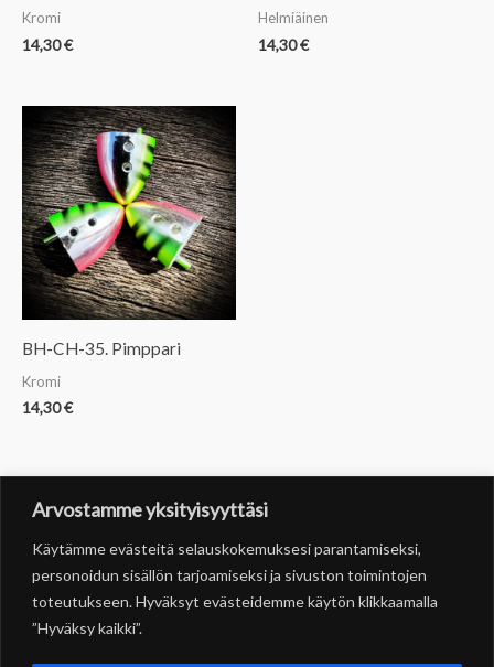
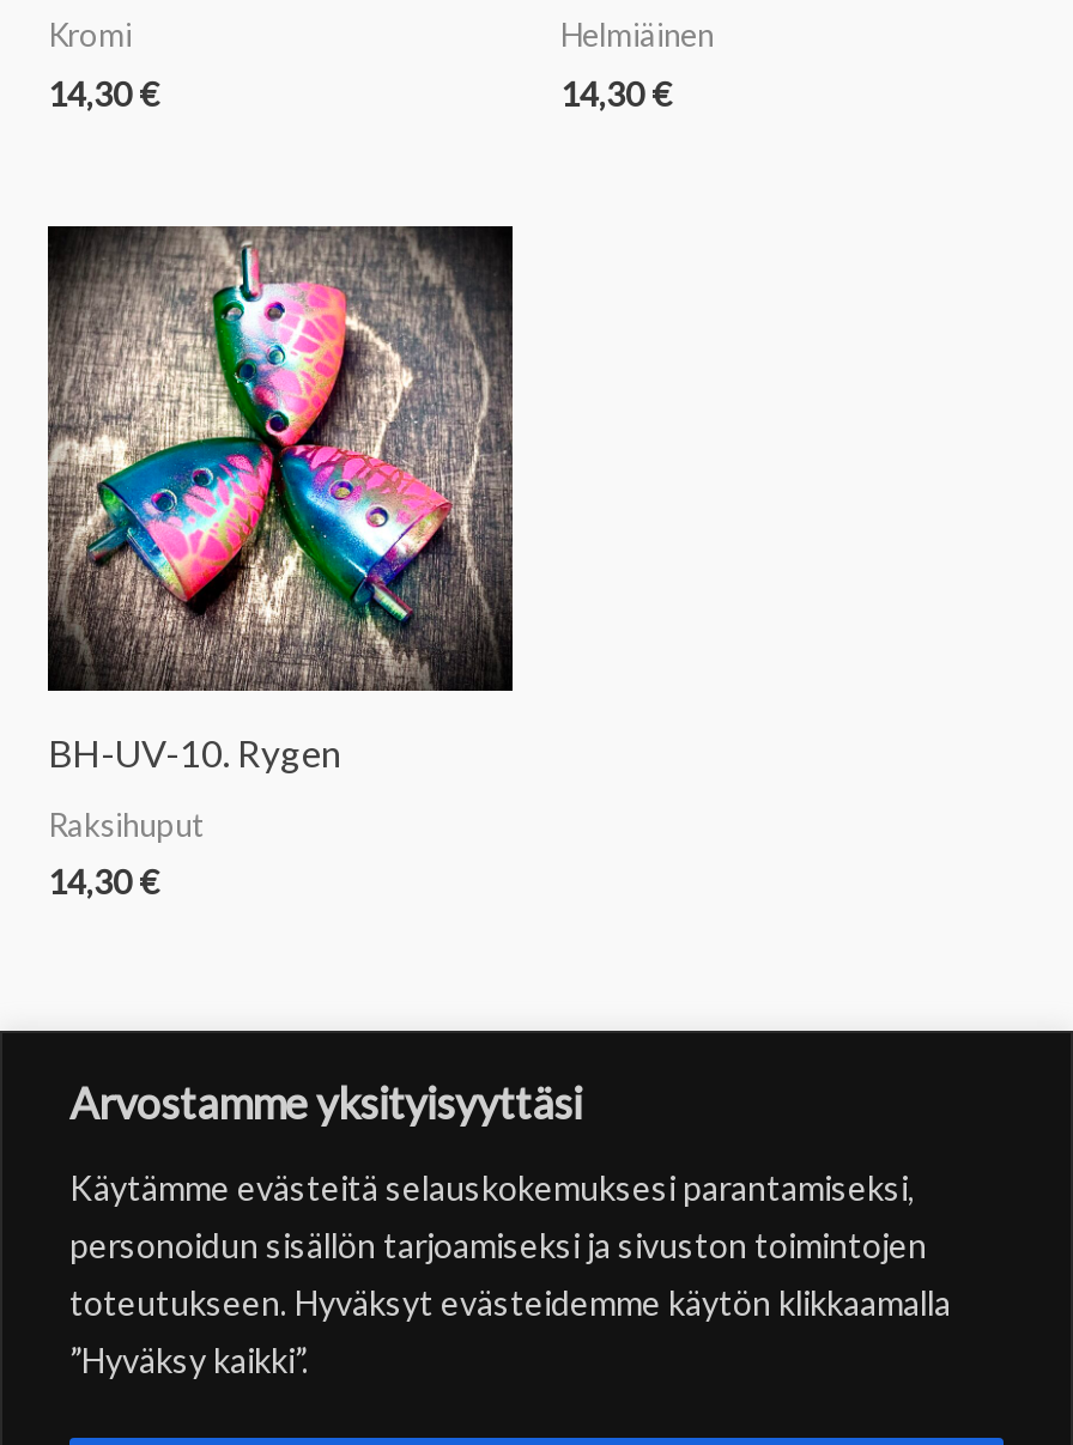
[21,106,236,358] [image] | BH-CH-35. Pimppari -> [46,224,513,775] [image] | BH-UV-10. Rygen
[22,373,61,390] Kromi -> [48,805,204,844] Raksihuput

